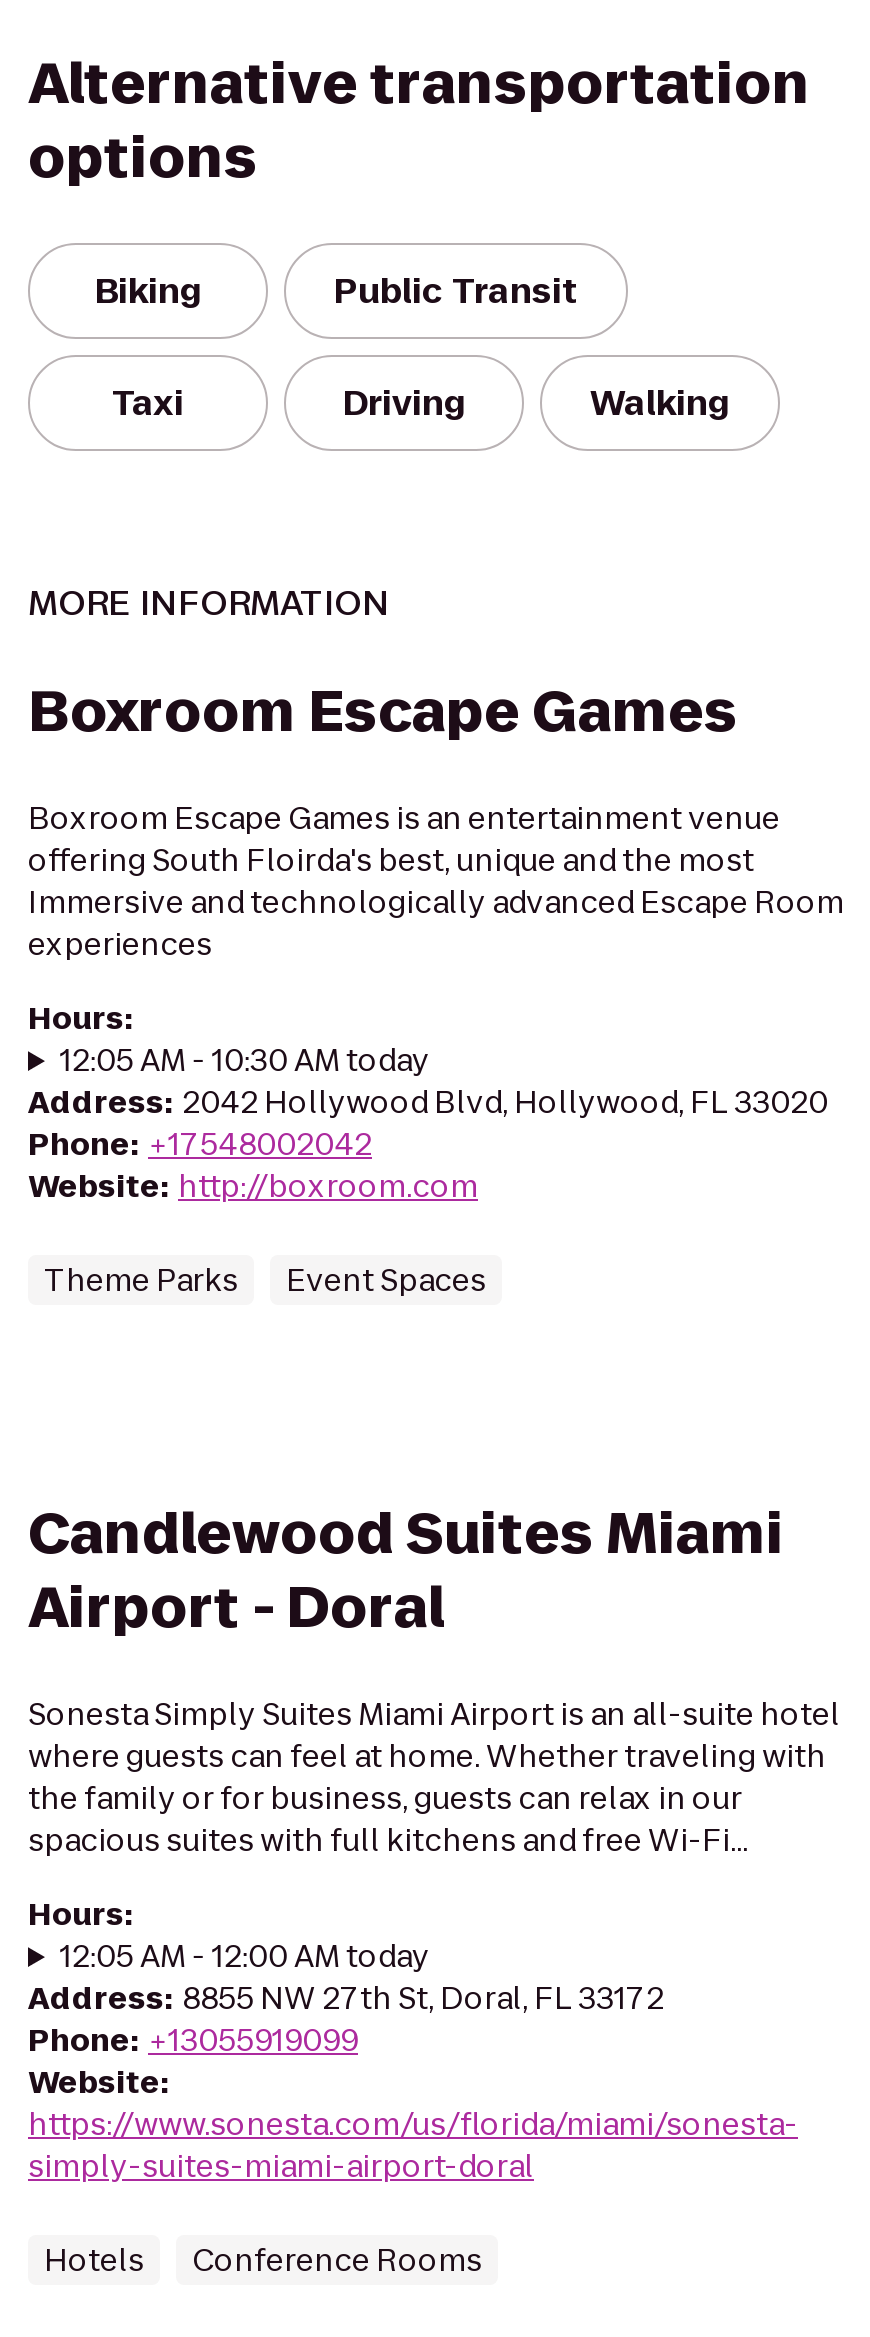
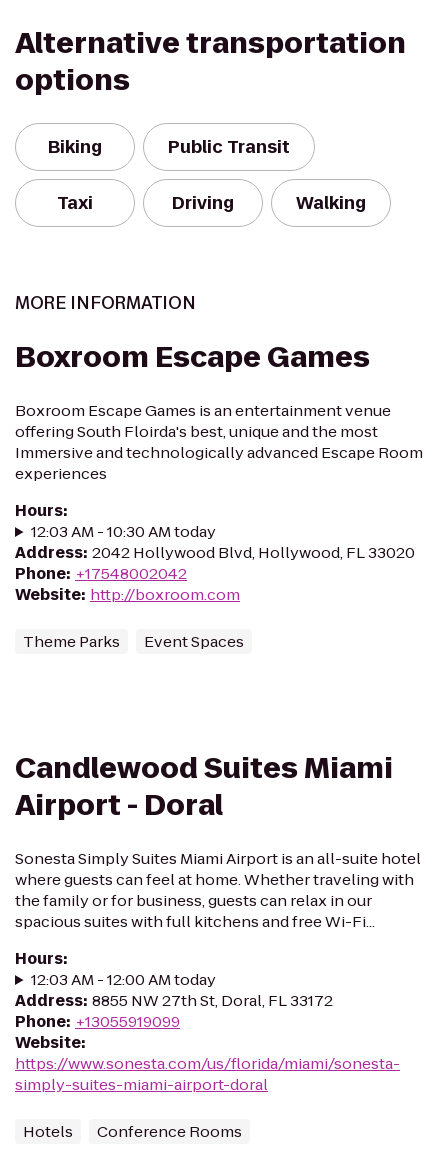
[60,1039,430,1081] 12:05 AM - 10:30 AM today -> [31,521,216,542] 12:03 AM - 10:30 AM today
[60,1935,430,1977] 12:05 AM - 12:00 AM today -> [31,969,216,990] 12:03 AM - 12:00 AM today

